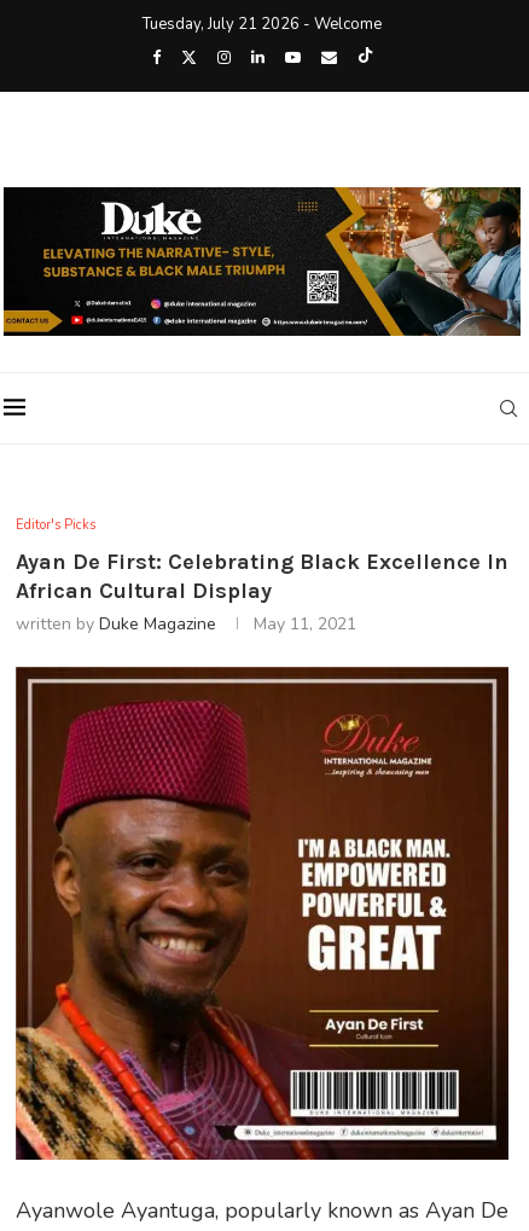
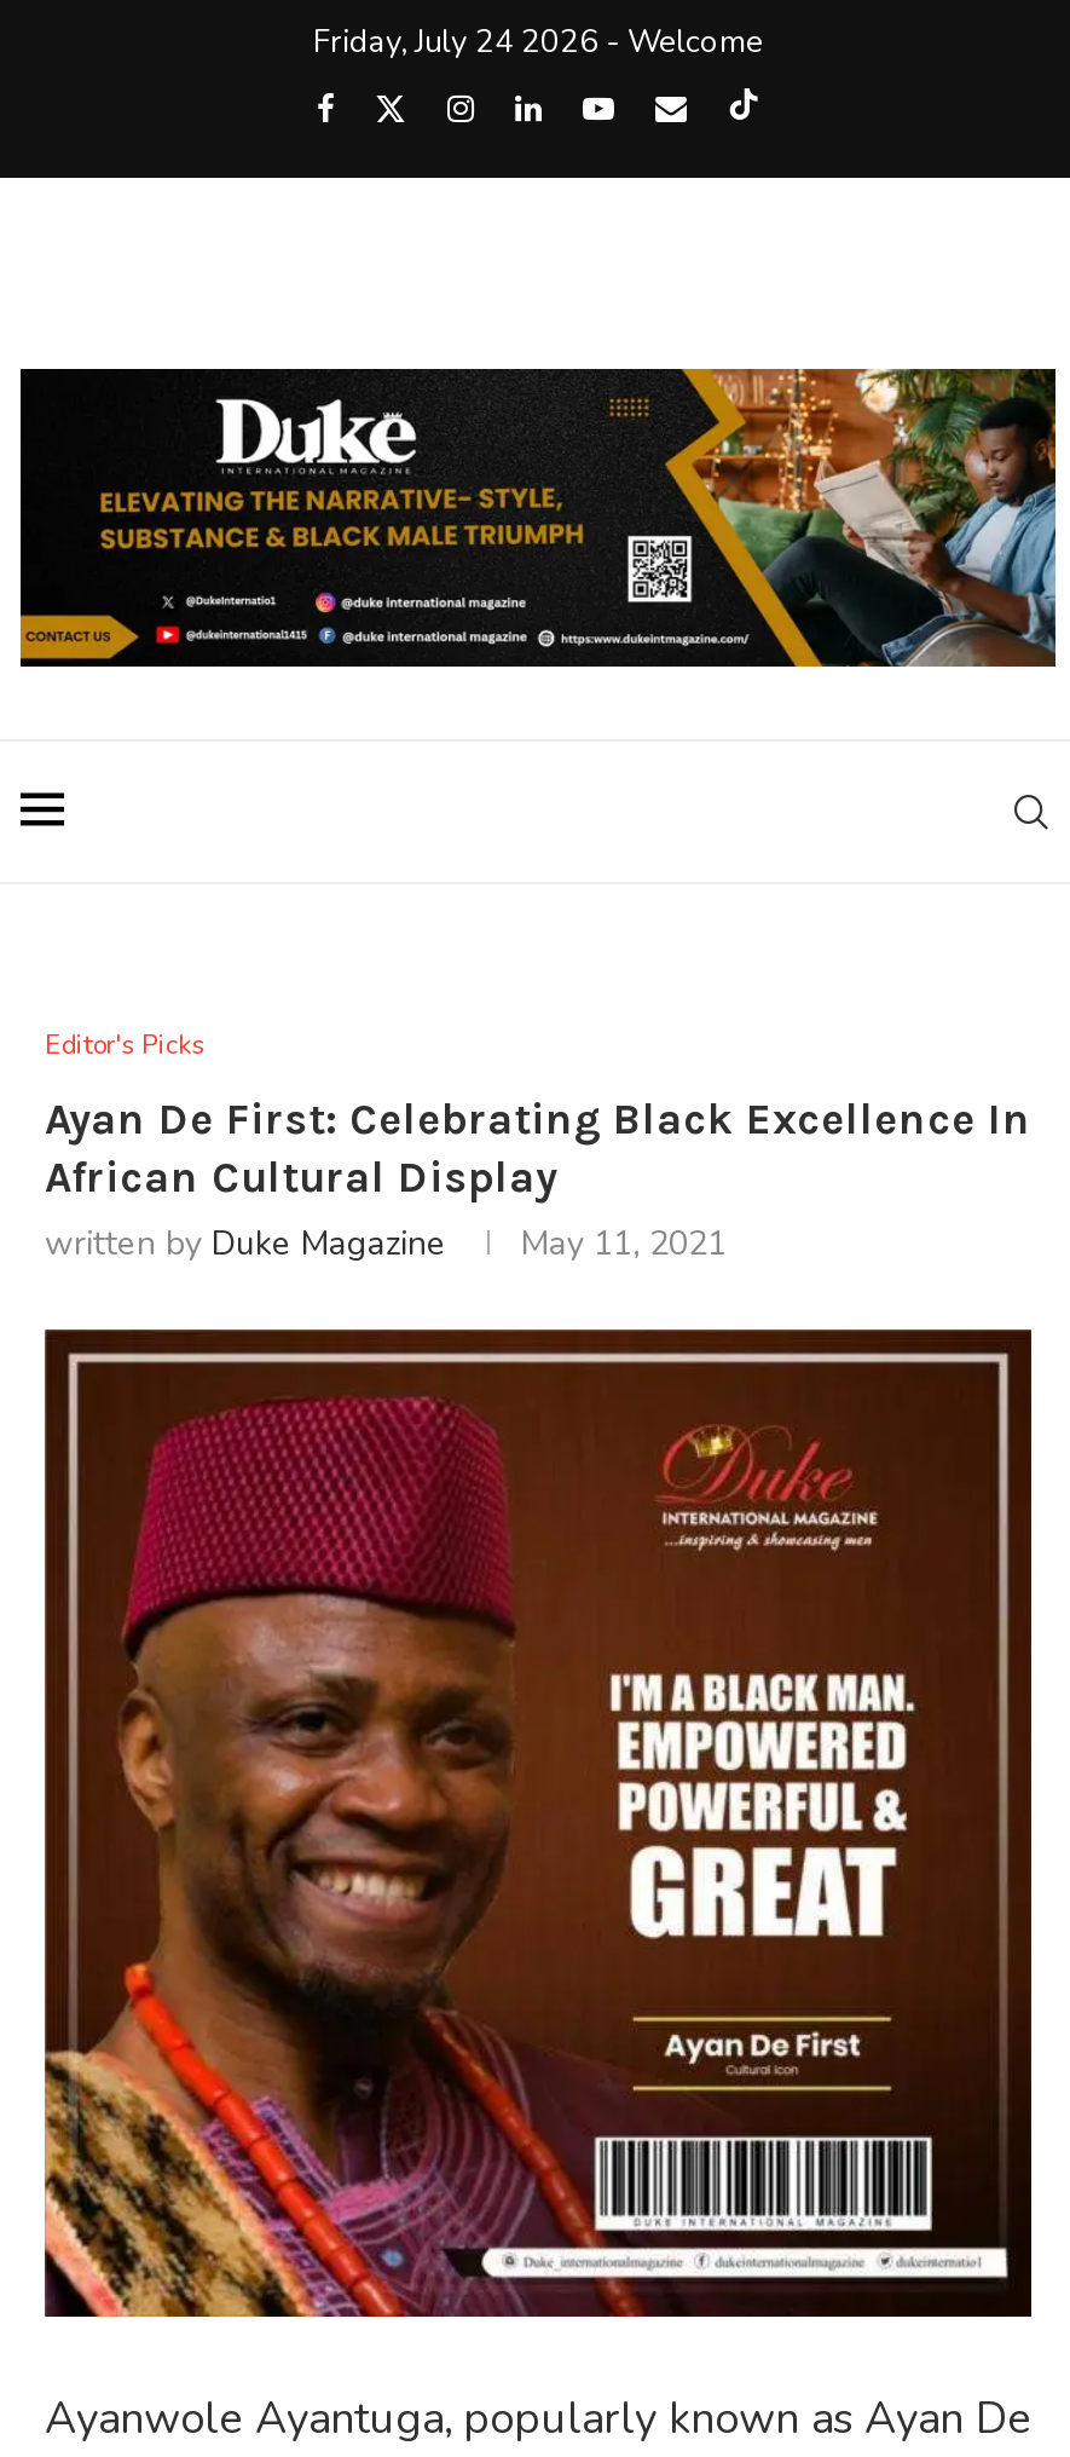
[143,13,382,35] Tuesday, July 21 2026 - Welcome -> [313,21,763,64] Friday, July 24 2026 - Welcome

